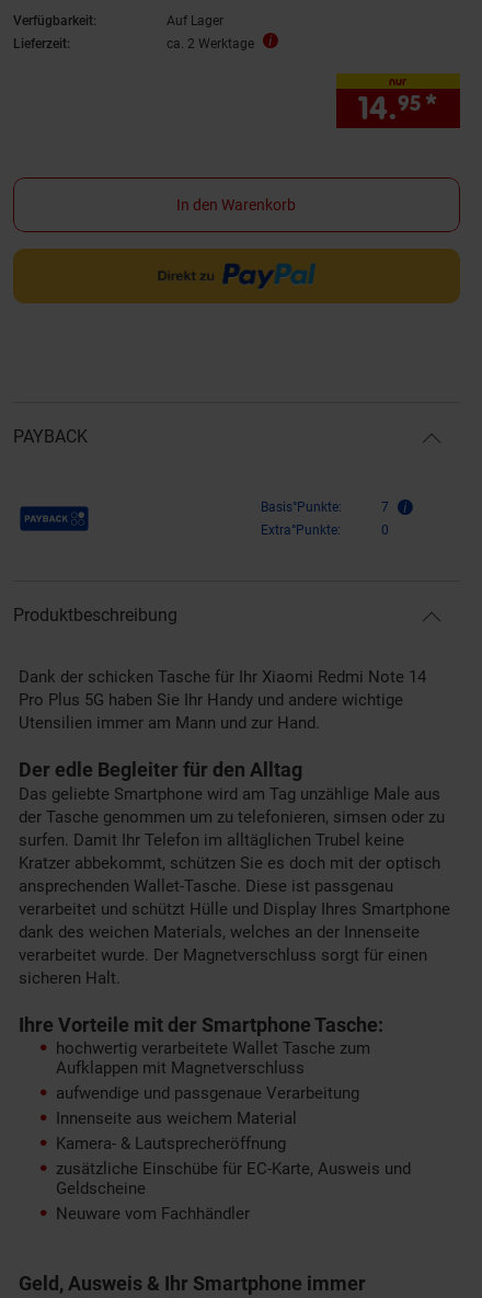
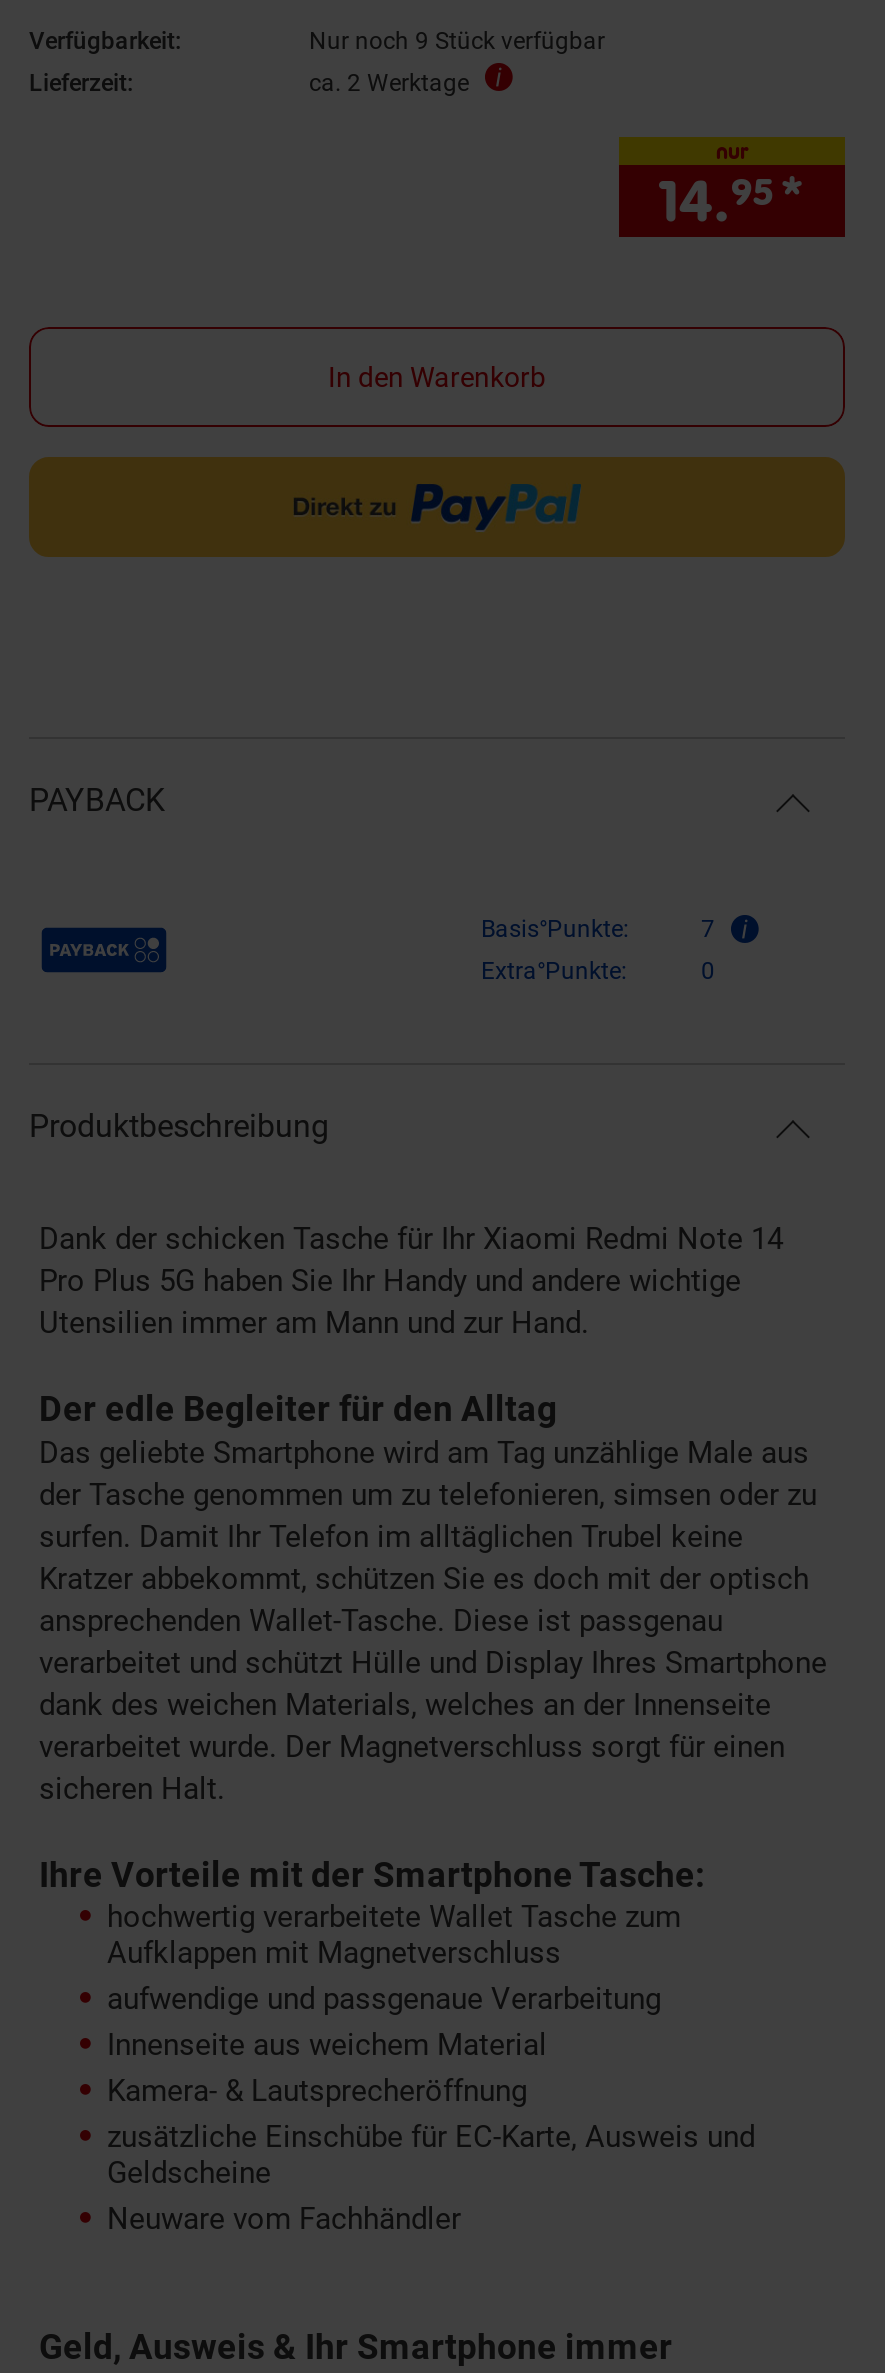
[167,13,223,28] Auf Lager -> [309,27,605,55] Nur noch 9 Stück verfügbar

